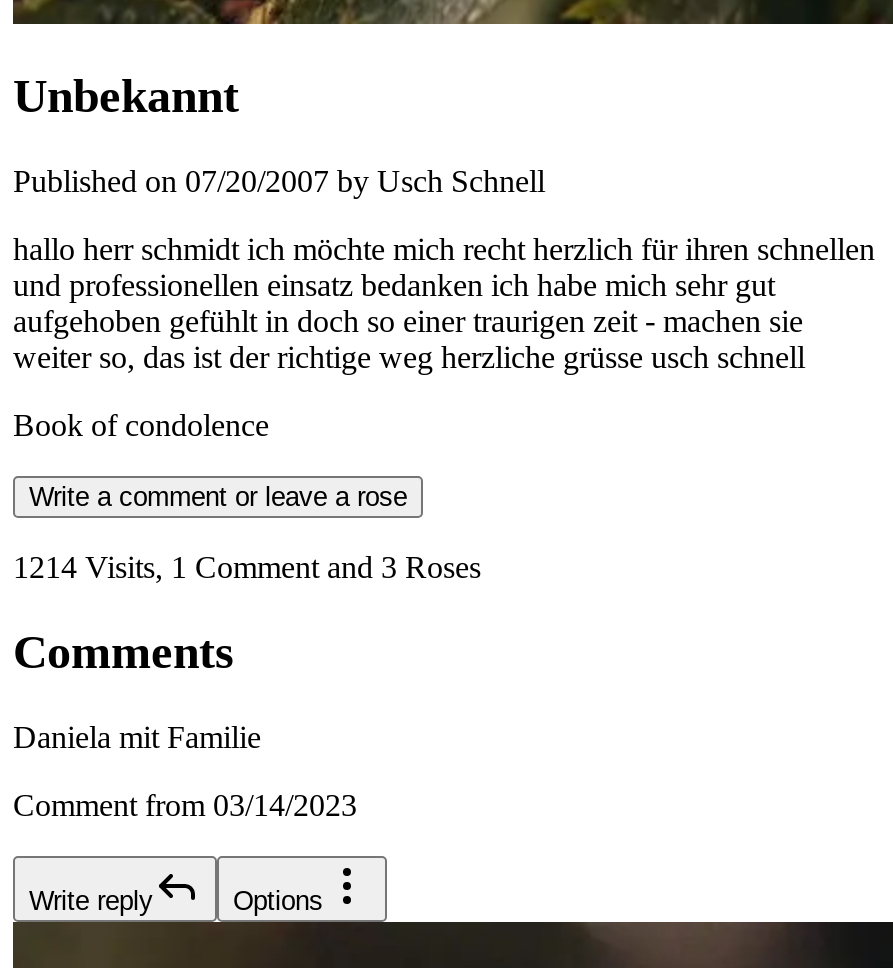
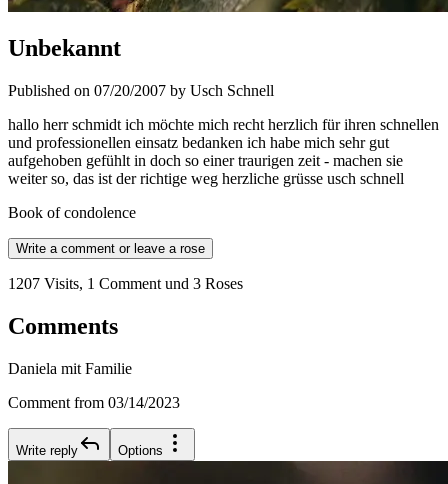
[13,551,481,585] 1214 Visits, 1 Comment and 3 Roses -> [8,275,243,292] 1207 Visits, 1 Comment und 3 Roses

